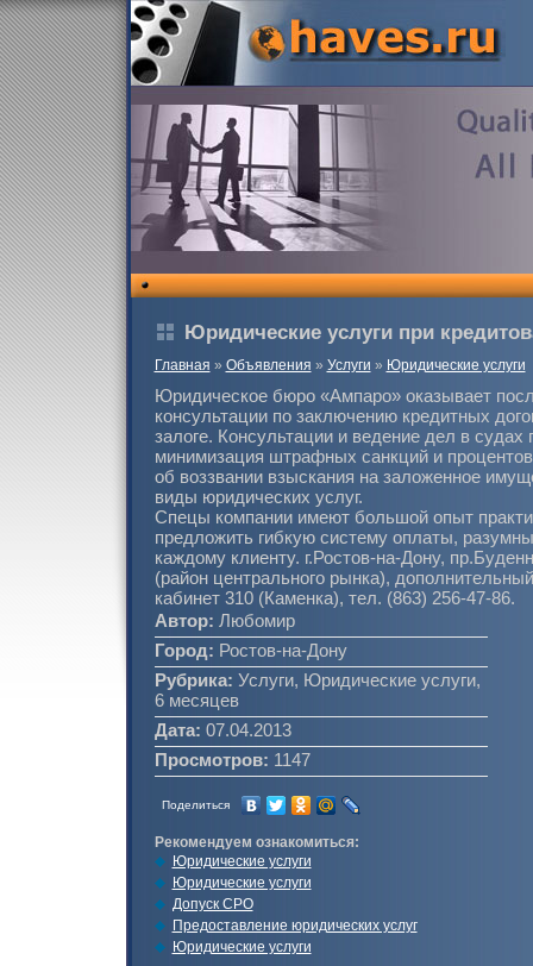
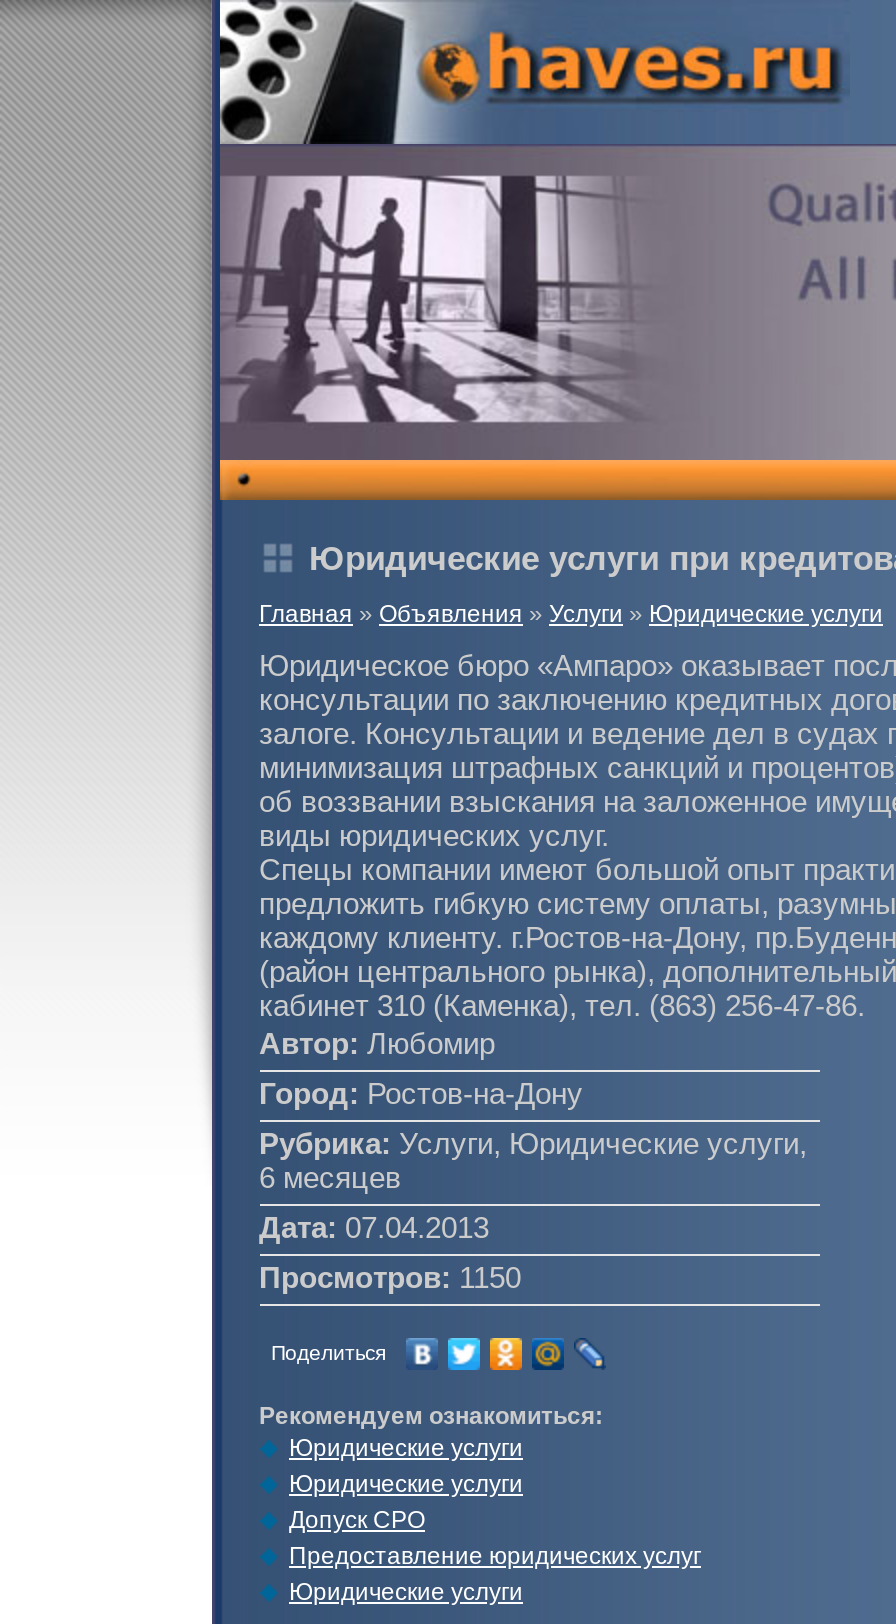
[154,749,310,770] Просмотров: 1147 -> [259,1260,521,1294] Просмотров: 1150

